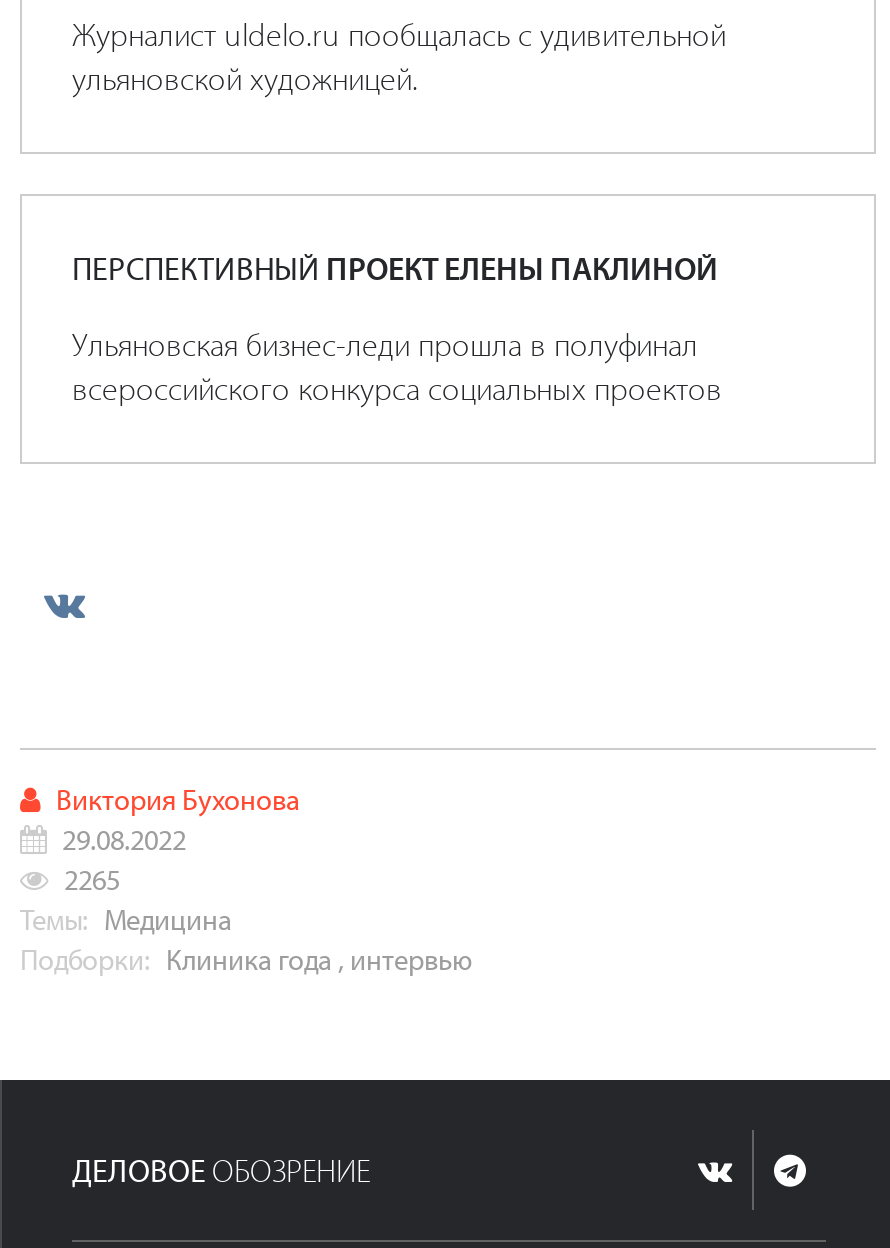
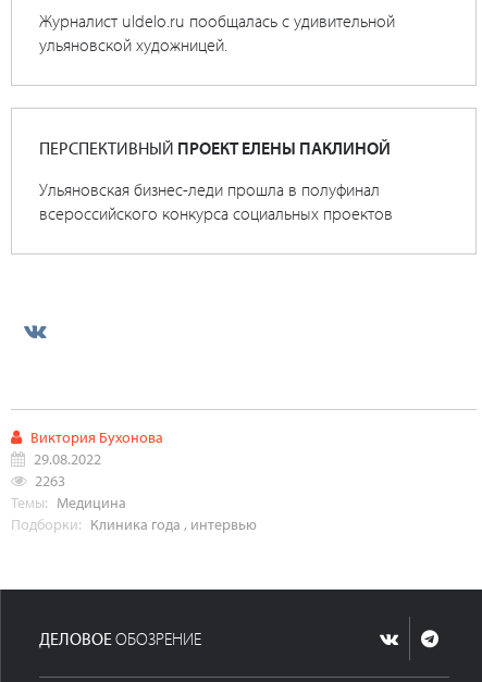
[58,860,120,898] 2265 -> [32,470,65,491] 2263

